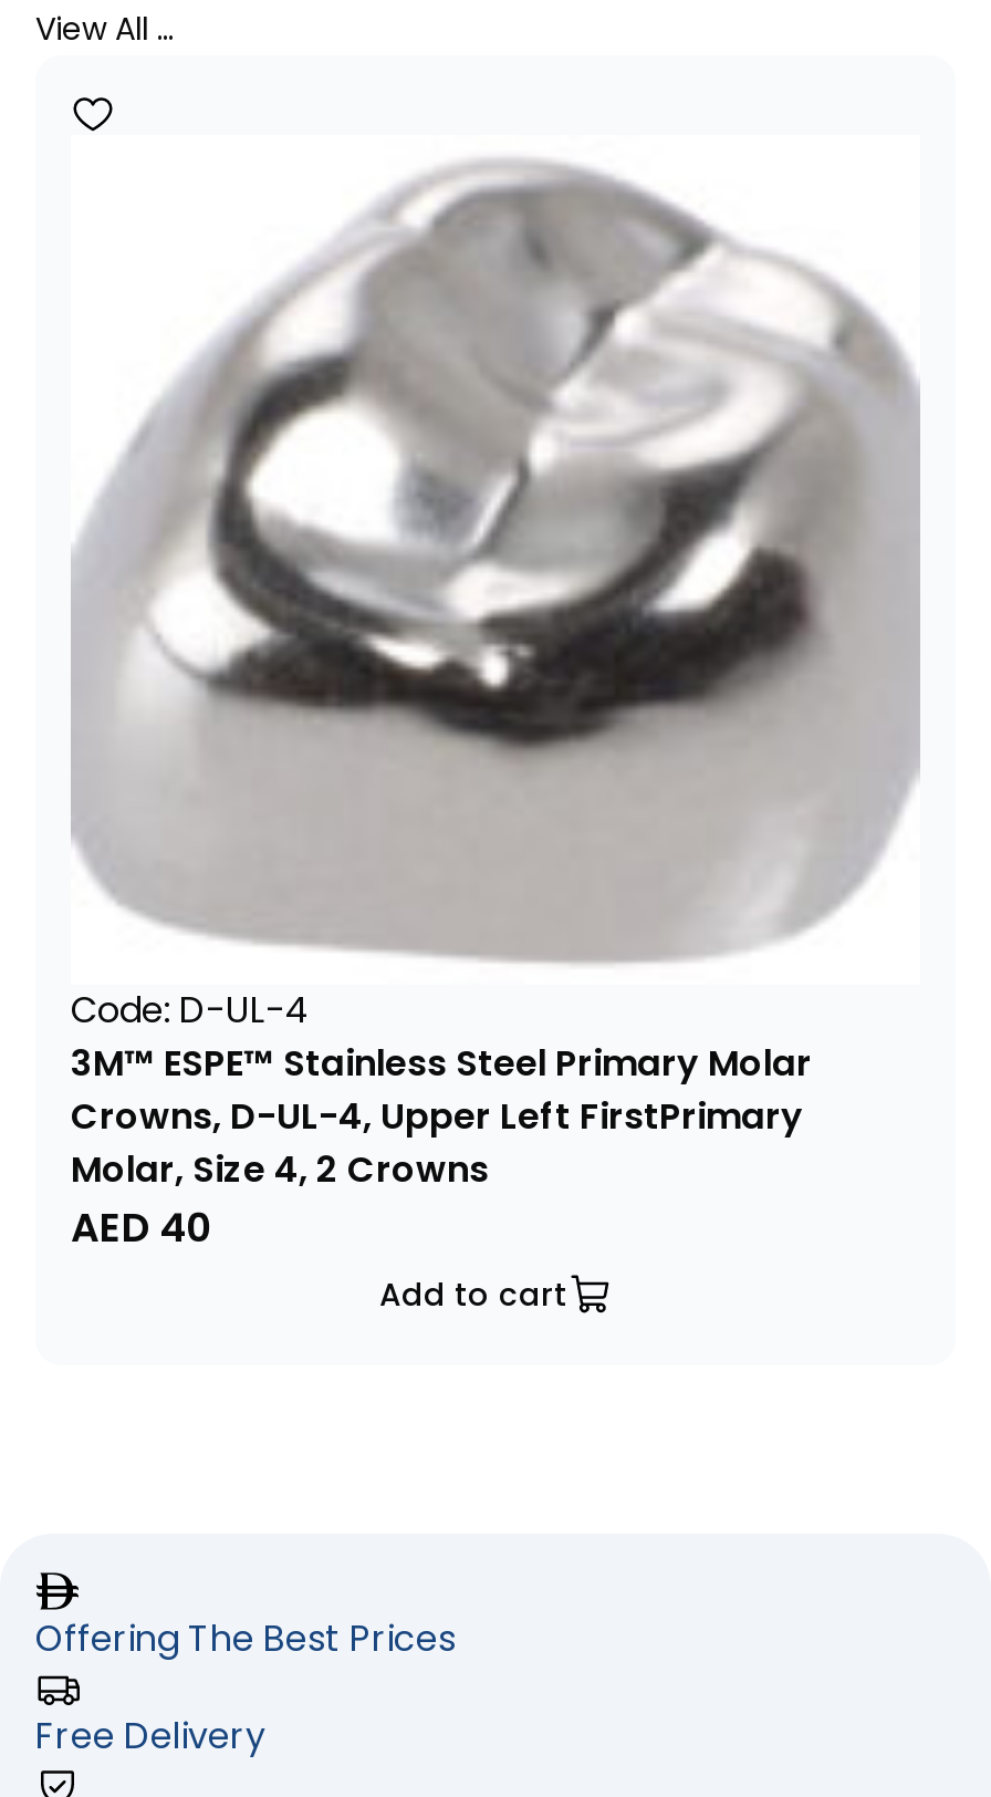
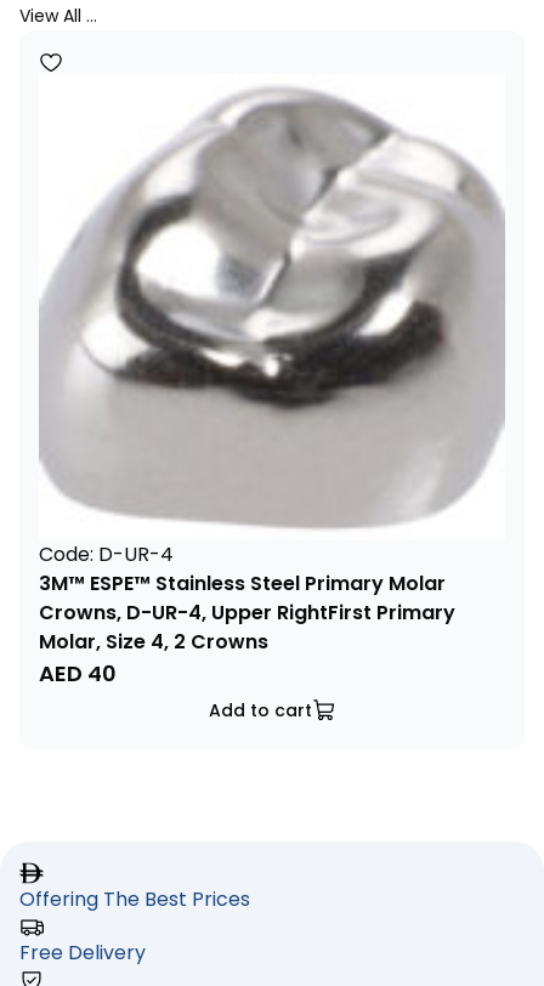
[71,985,310,1036] Code: D-UL-4 -> [39,541,174,569] Code: D-UR-4
[71,1091,803,1142] Crowns, D-UL-4, Upper Left FirstPrimary -> [39,599,455,627] Crowns, D-UR-4, Upper RightFirst Primary

